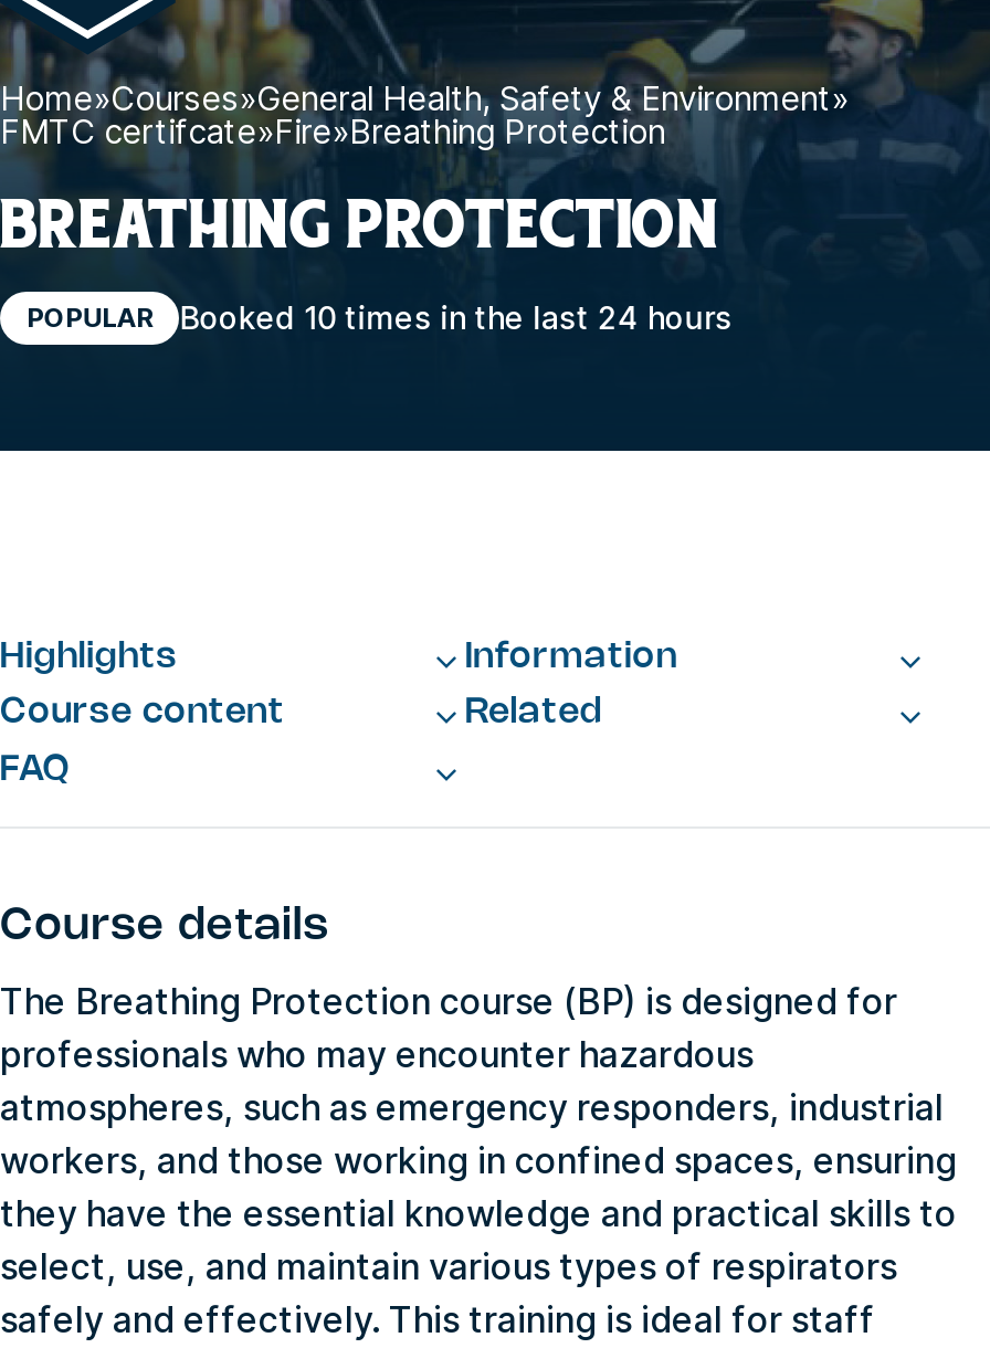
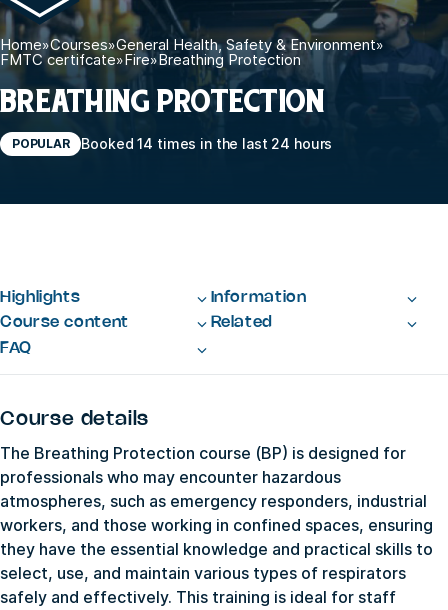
[180,299,732,337] Booked 10 times in the last 24 hours -> [81,135,332,152] Booked 14 times in the last 24 hours

